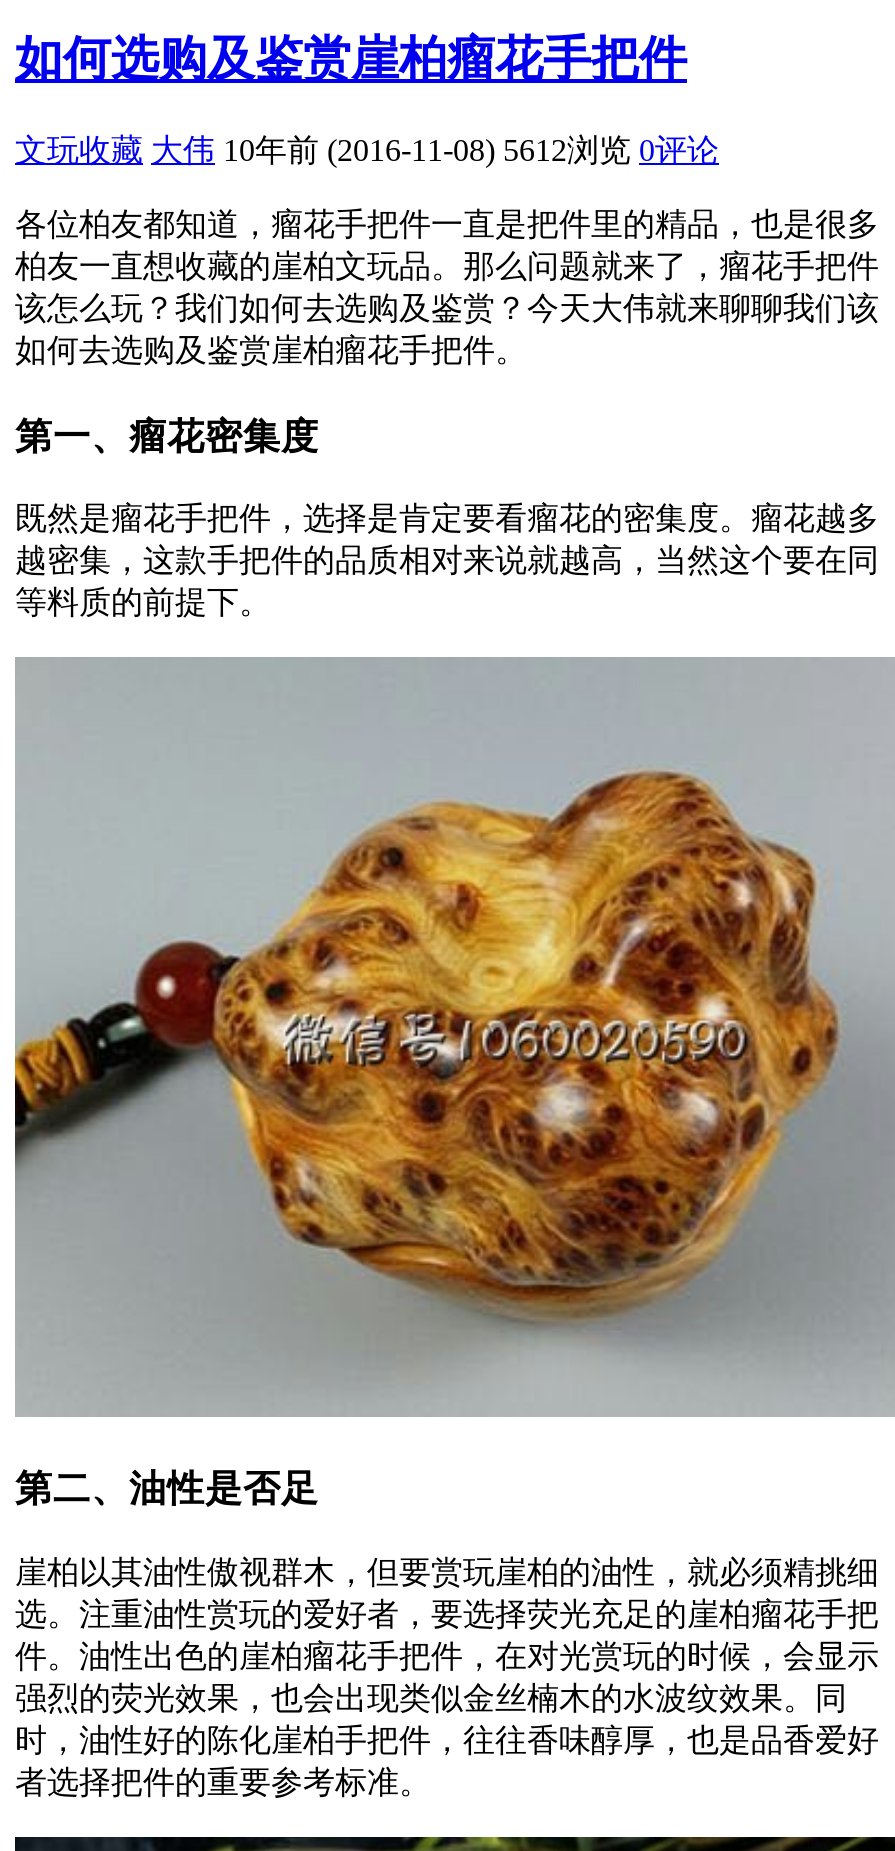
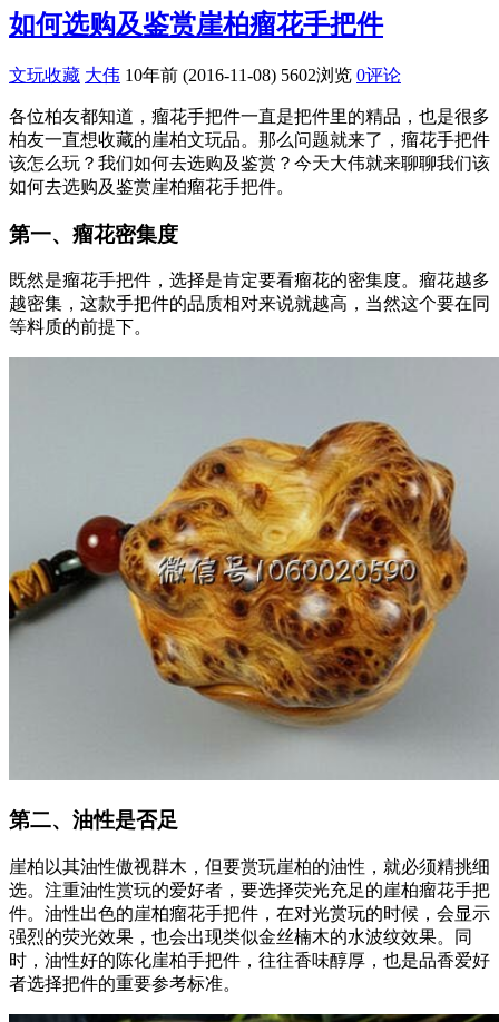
[15,133,719,167] 文玩收藏 大伟 10年前 (2016-11-08) 5612浏览 0评论 -> [9,65,401,84] 文玩收藏 大伟 10年前 (2016-11-08) 5602浏览 0评论

